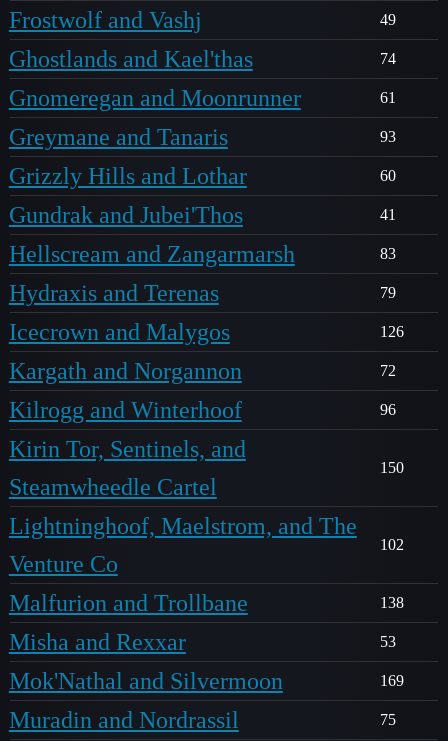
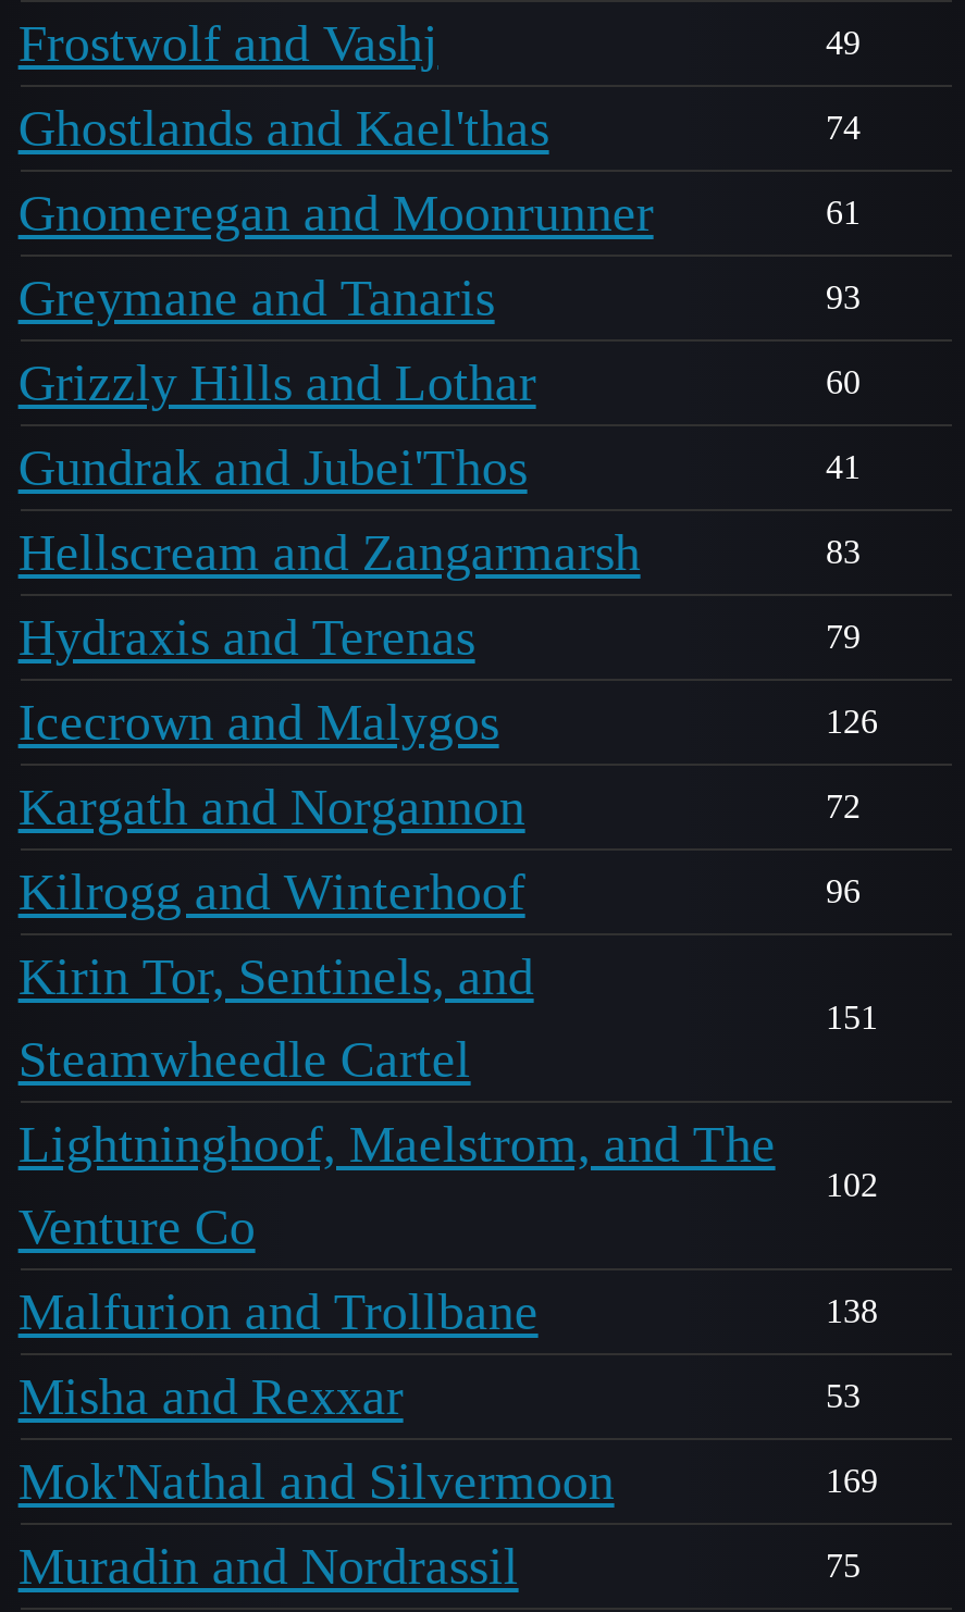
[380,459,404,476] 150 -> [826,999,878,1036] 151

